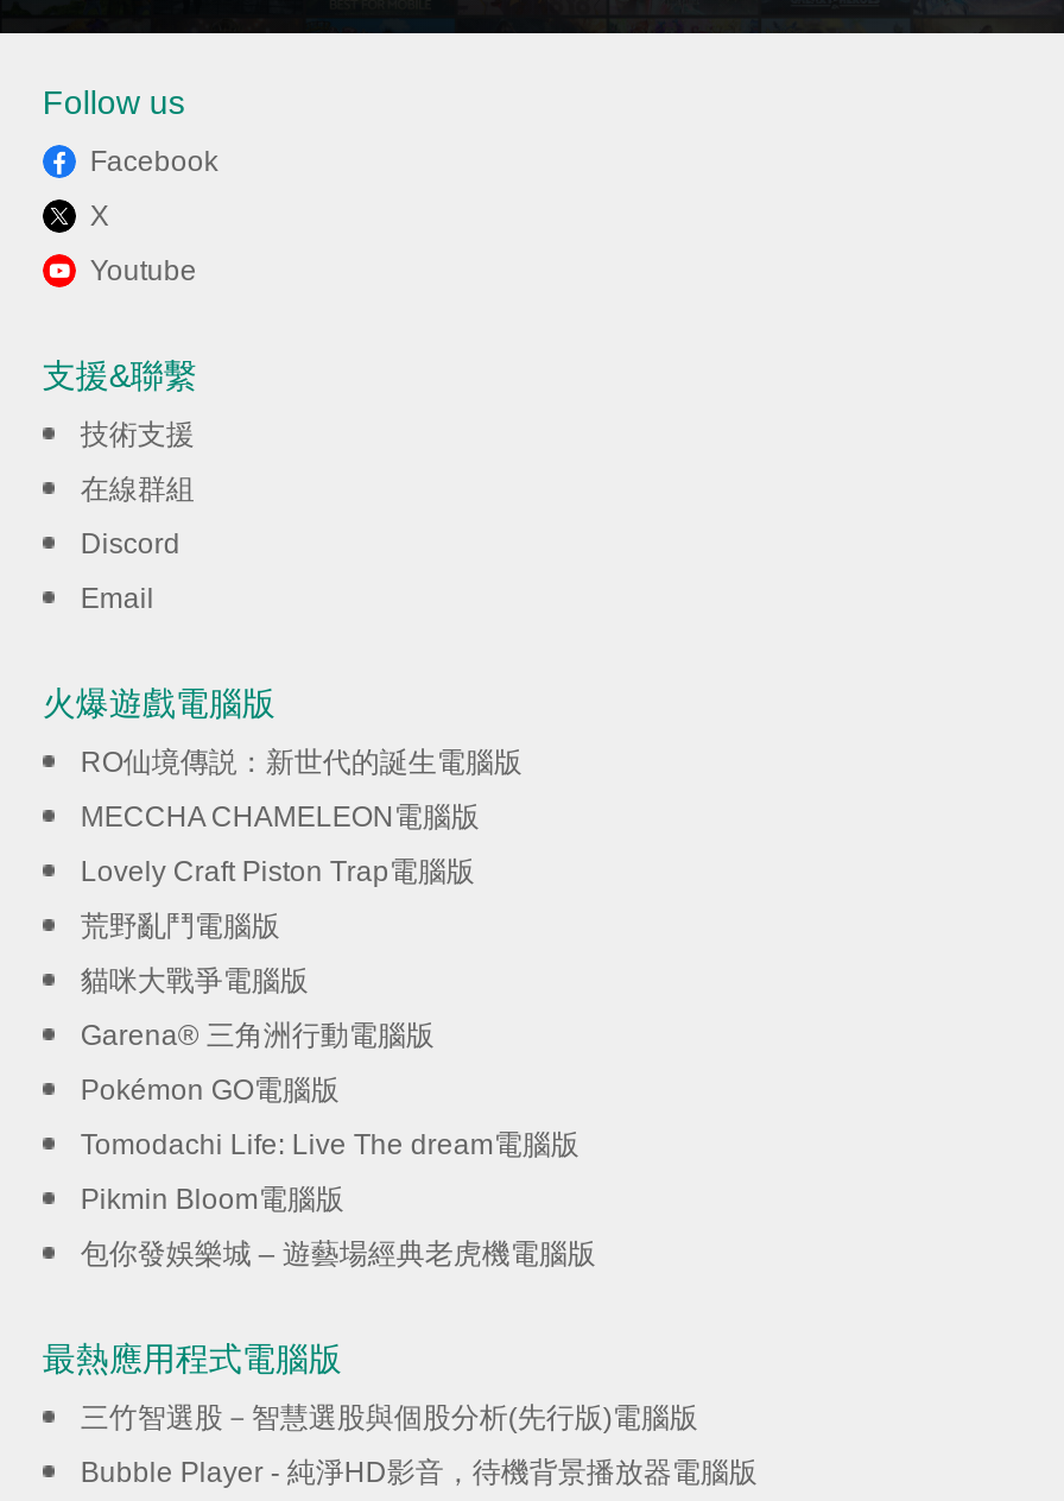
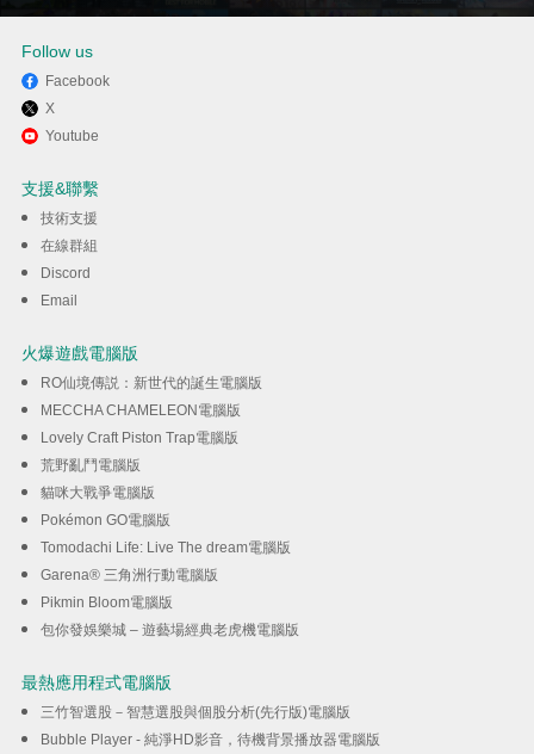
moved [81,1020,434,1053] -> [40,567,218,584]: Garena® 三角洲行動電腦版
moved [81,1074,579,1162] -> [40,512,291,556]: Pokémon GO電腦版 | Tomodachi Life: Live The dream電腦版

